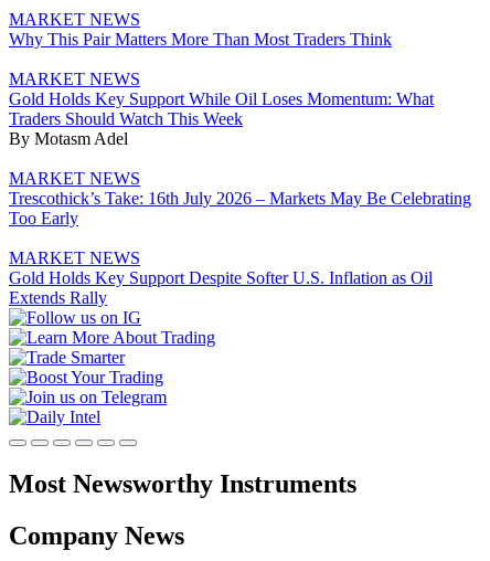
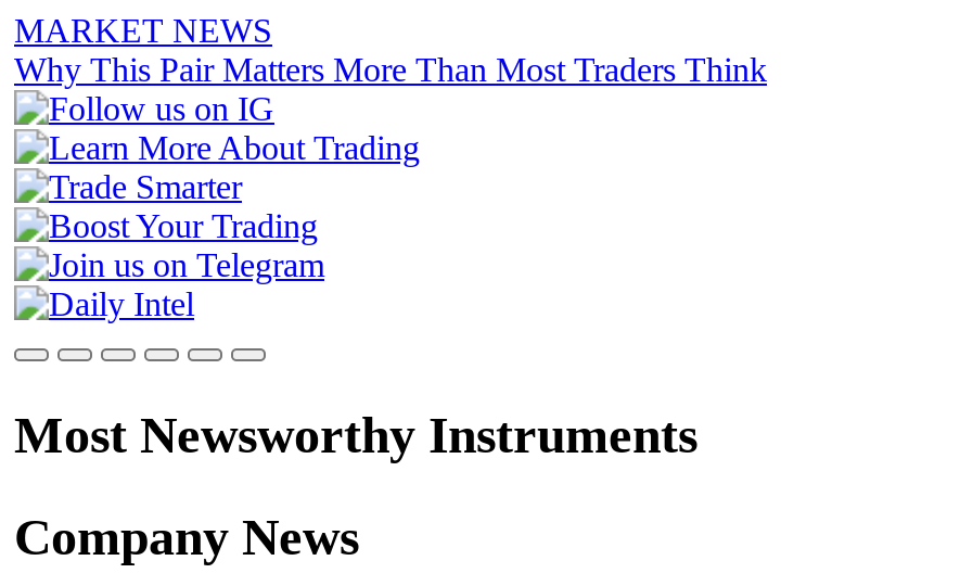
[9,69,471,307] MARKET NEWS | Gold Holds Key Support While Oil Loses Momentum: What | Traders Should Watch This Week | By Motasm Adel | MARKET NEWS | Trescothick’s Take: 16th July 2026 – Markets May Be Celebrating | Too Early | MARKET NEWS | Gold Holds Key Support Despite Softer U.S. Inflation as Oil | Extends Rally -> none

